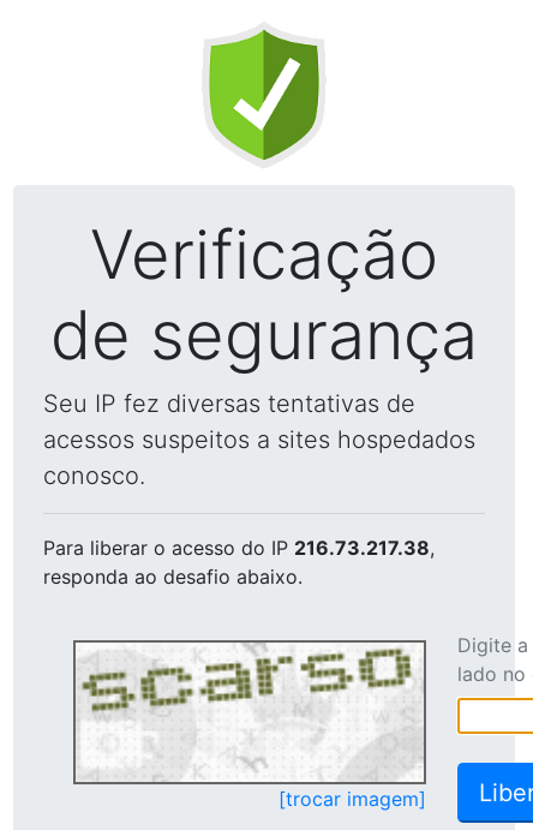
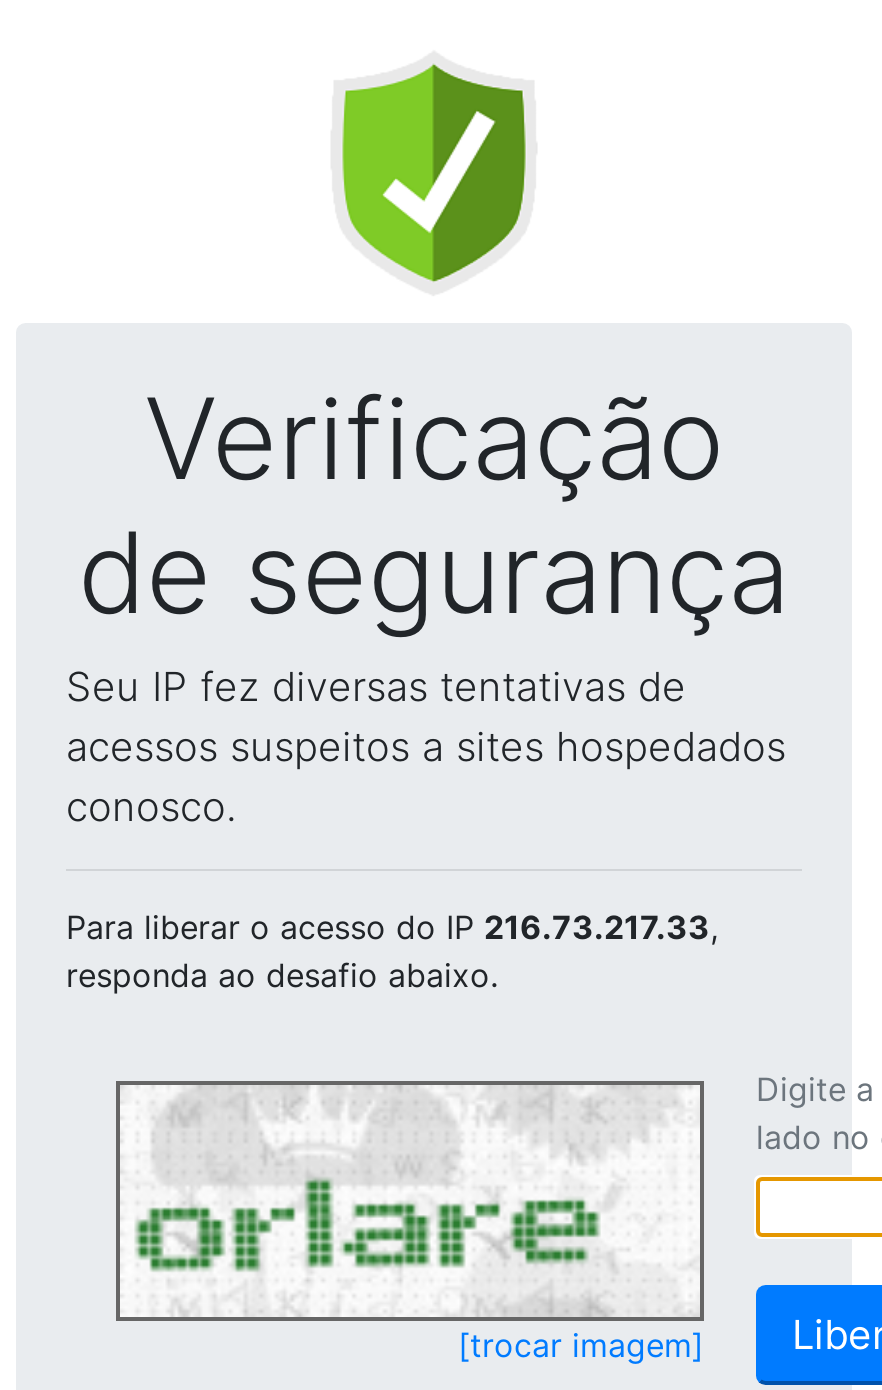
[43,536,435,560] Para liberar o acesso do IP 216.73.217.38, -> [66,907,718,947] Para liberar o acesso do IP 216.73.217.33,
[80,645,421,781] [image] -> [128,1089,696,1313] [image]

